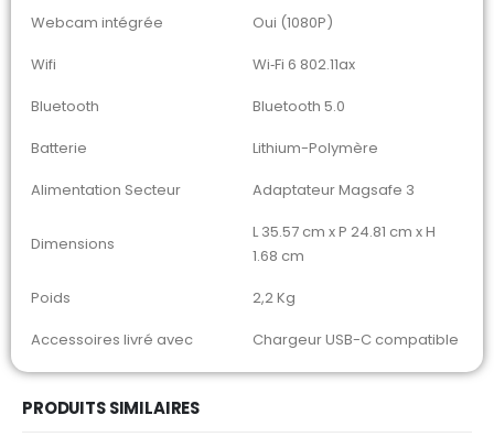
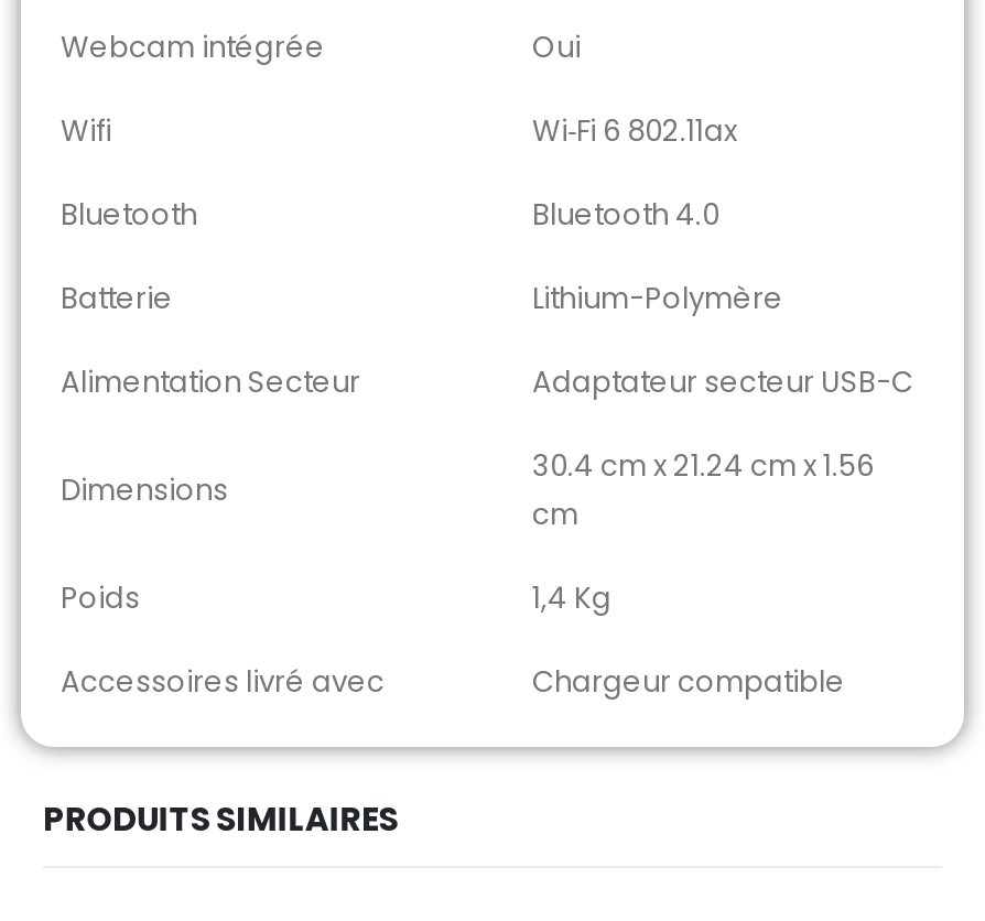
[253,12,333,32] Oui (1080P) -> [532,25,581,67] Oui
[253,95,345,116] Bluetooth 5.0 -> [532,193,719,235] Bluetooth 4.0
[253,179,415,200] Adaptateur Magsafe 3 -> [532,360,913,402] Adaptateur secteur USB-C
[253,221,436,266] L 35.57 cm x P 24.81 cm x H | 1.68 cm -> [532,444,874,534] 30.4 cm x 21.24 cm x 1.56 | cm
[253,287,296,308] 2,2 Kg -> [532,576,611,618] 1,4 Kg
[253,329,459,349] Chargeur USB-C compatible -> [532,660,845,702] Chargeur compatible

